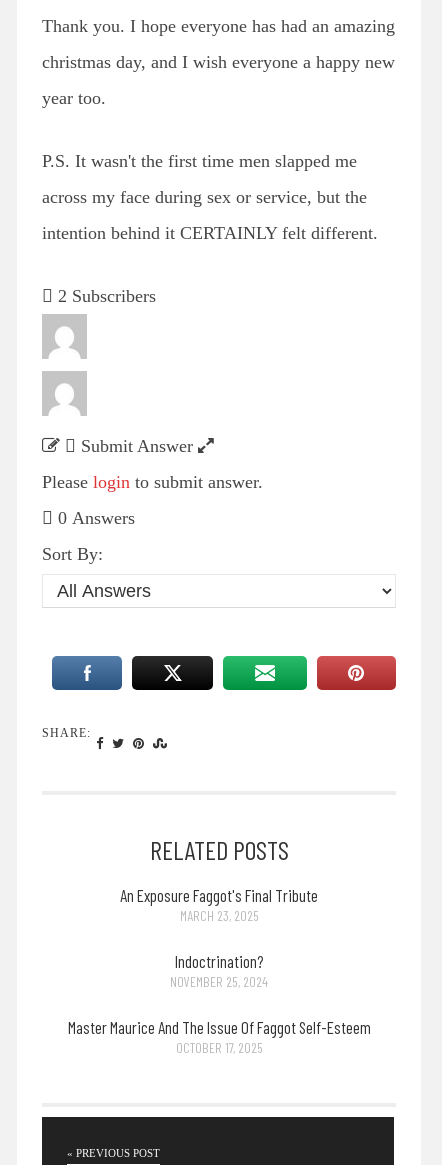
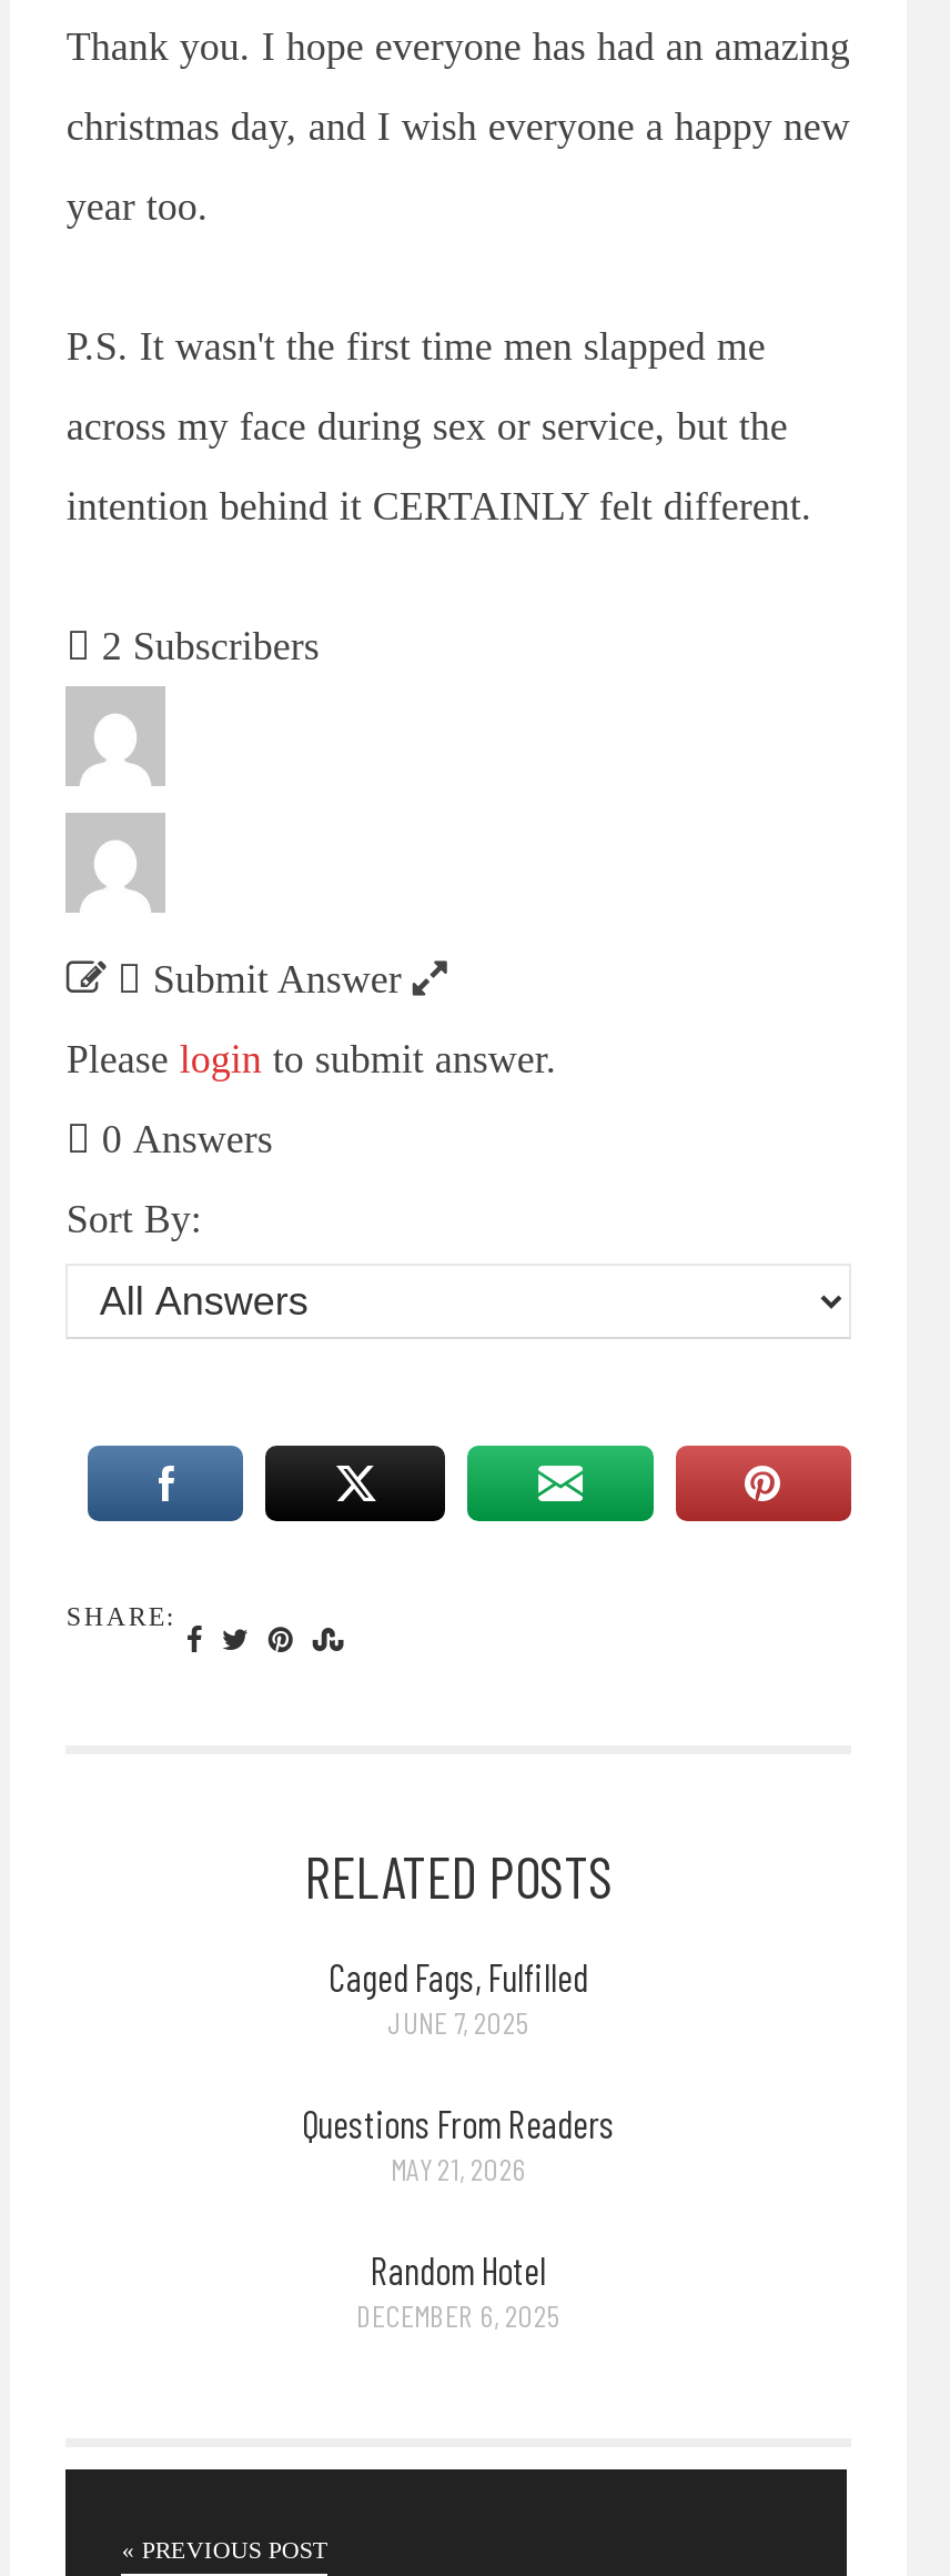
[120,885,318,924] An Exposure Faggot's Final Tribute | MARCH 23, 2025 -> [329,1954,588,2041] Caged Fags, Fulfilled | JUNE 7, 2025
[170,951,268,990] Indoctrination? | NOVEMBER 25, 2024 -> [302,2101,615,2187] Questions From Readers | MAY 21, 2026
[67,1017,370,1056] Master Maurice And The Issue Of Faggot Self-Esteem | OCTOBER 17, 2025 -> [356,2247,560,2334] Random Hotel | DECEMBER 6, 2025

